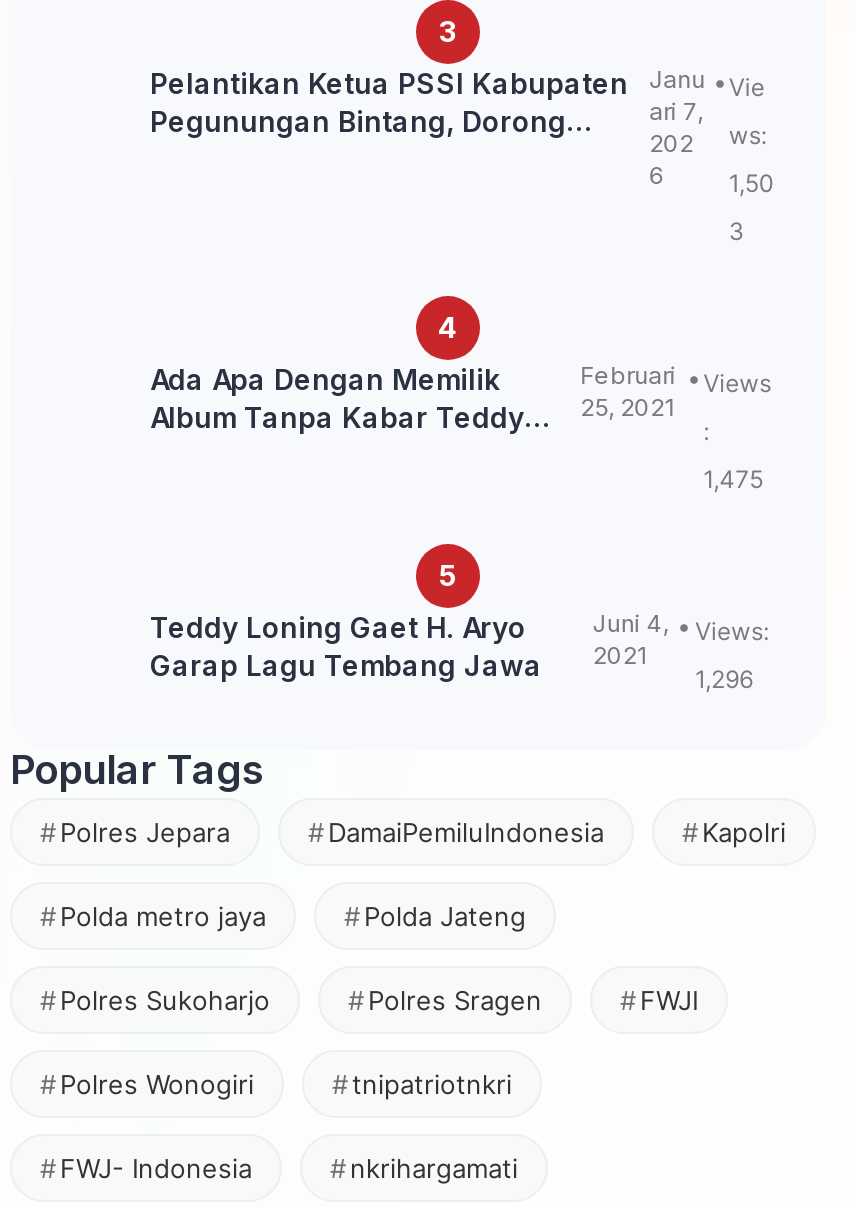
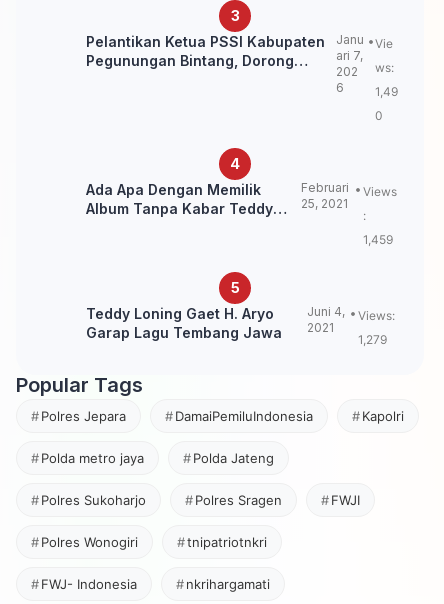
[729,167,775,197] 1,50 -> [375,84,398,99] 1,49
[729,215,745,245] 3 -> [375,108,383,123] 0
[703,463,763,493] 1,475 -> [363,232,393,247] 1,459
[695,663,753,693] 1,296 -> [358,332,387,347] 1,279

